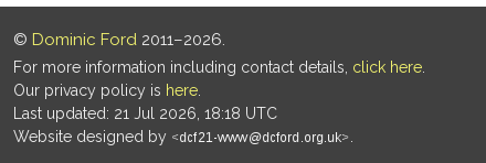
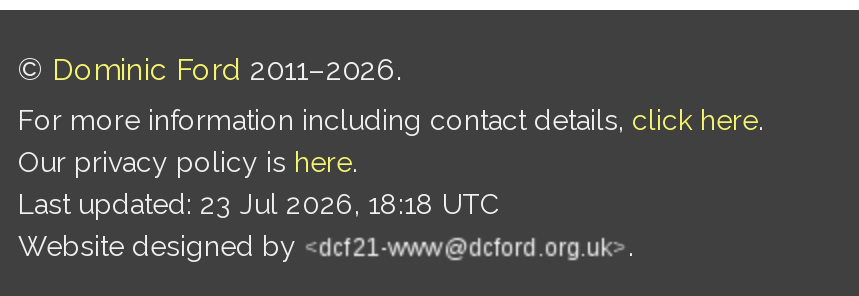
[13,105,277,122] Last updated: 21 Jul 2026, 18:18 UTC -> [18,188,500,220] Last updated: 23 Jul 2026, 18:18 UTC

